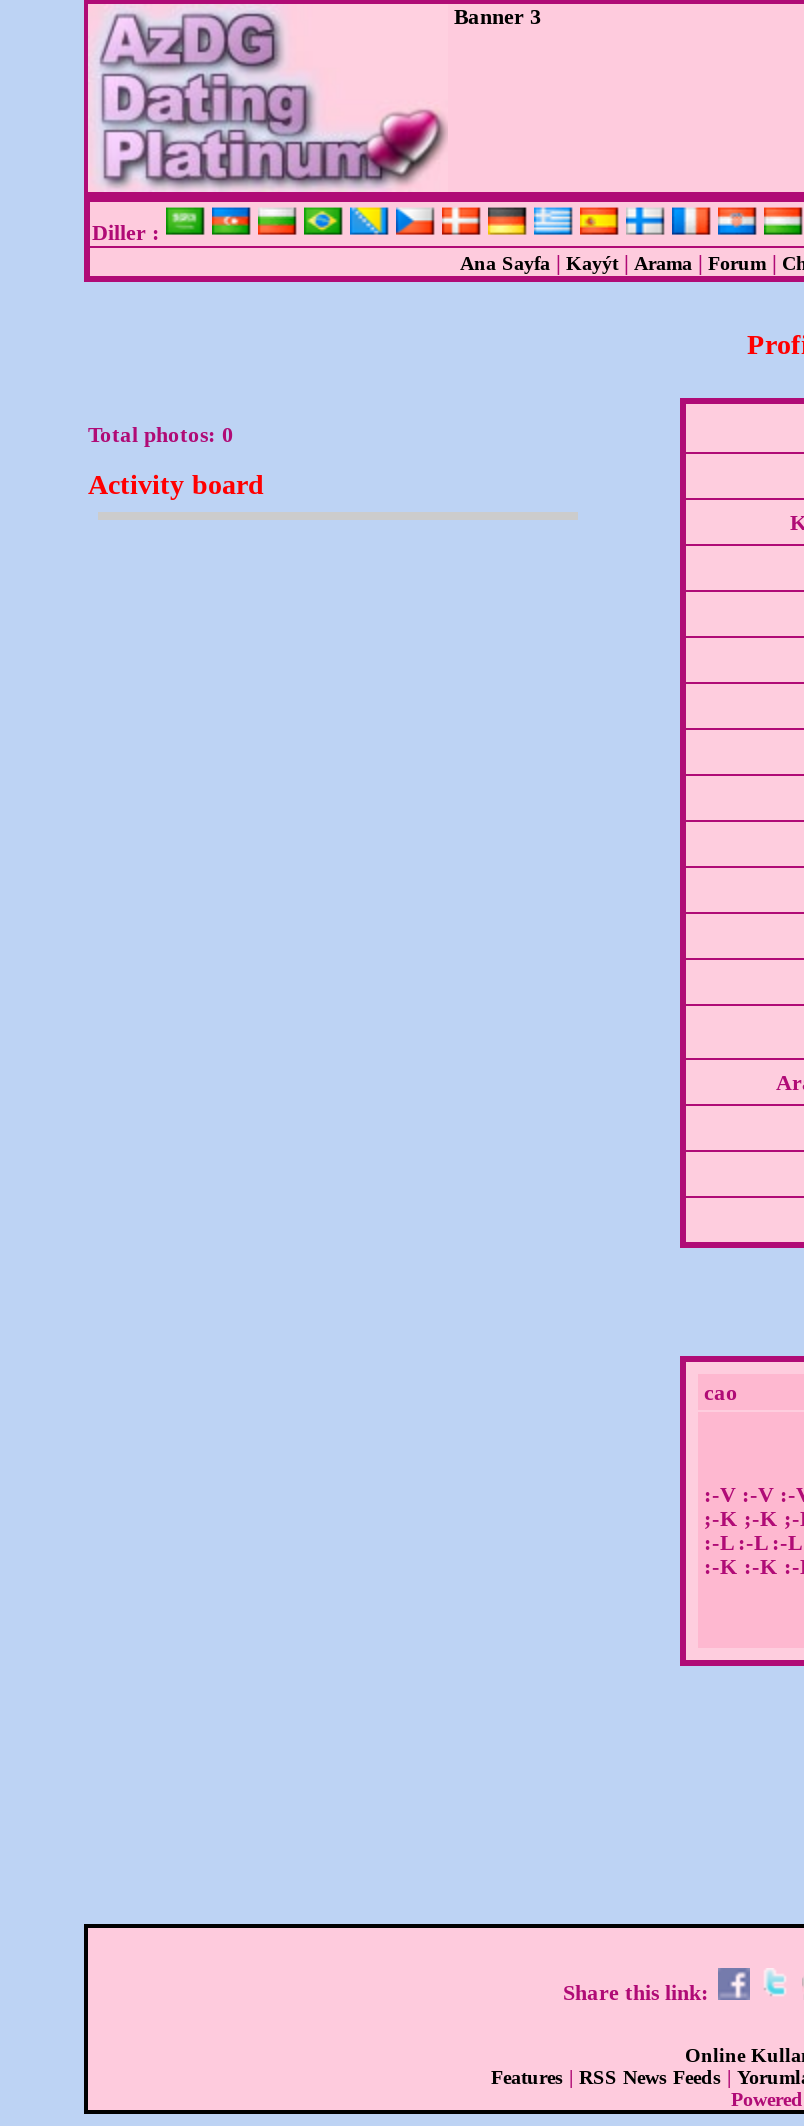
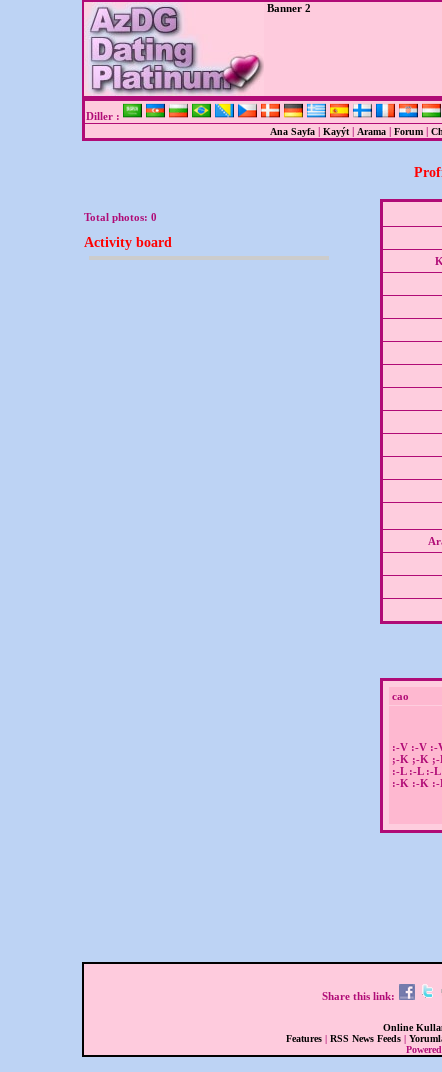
[454,4,542,28] Banner 3 -> [267,2,311,14] Banner 2

